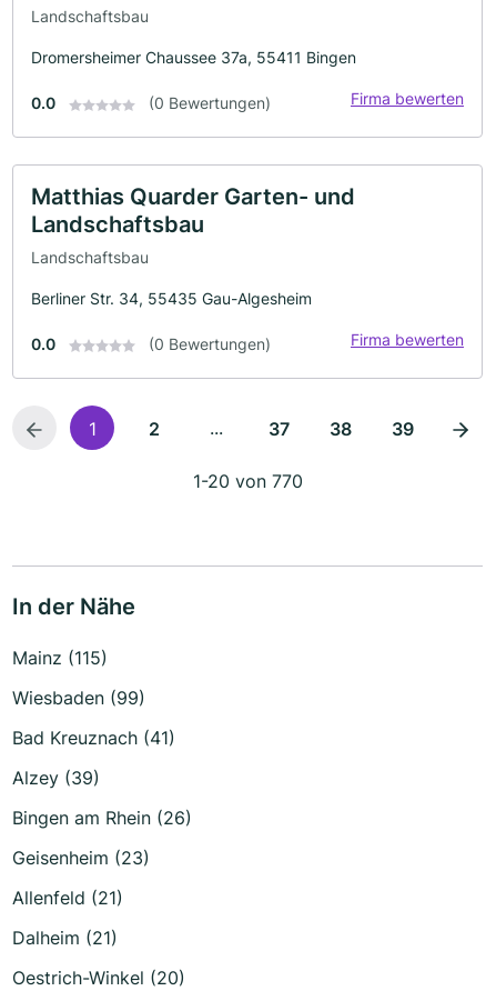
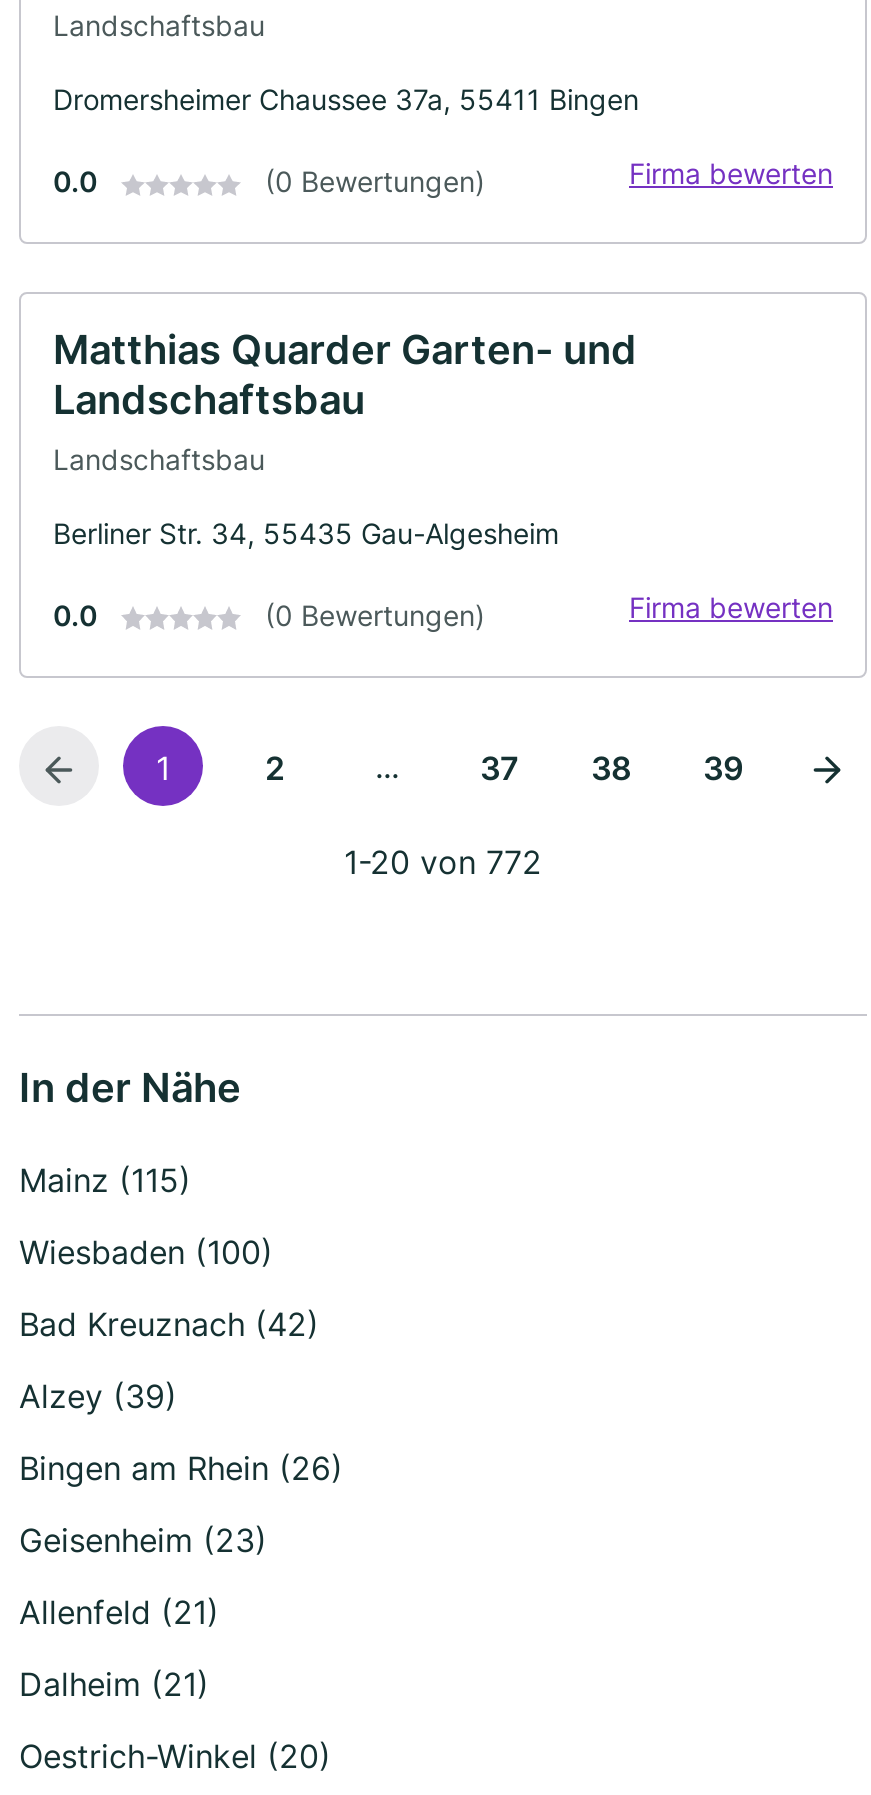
[193,470,302,492] 1-20 von 770 -> [344,842,542,882] 1-20 von 772
[12,686,145,709] Wiesbaden (99) -> [19,1232,273,1272] Wiesbaden (100)
[12,726,175,749] Bad Kreuznach (41) -> [19,1304,319,1344] Bad Kreuznach (42)

